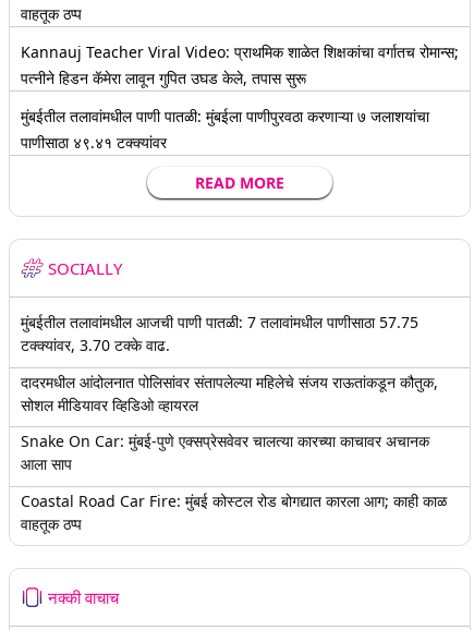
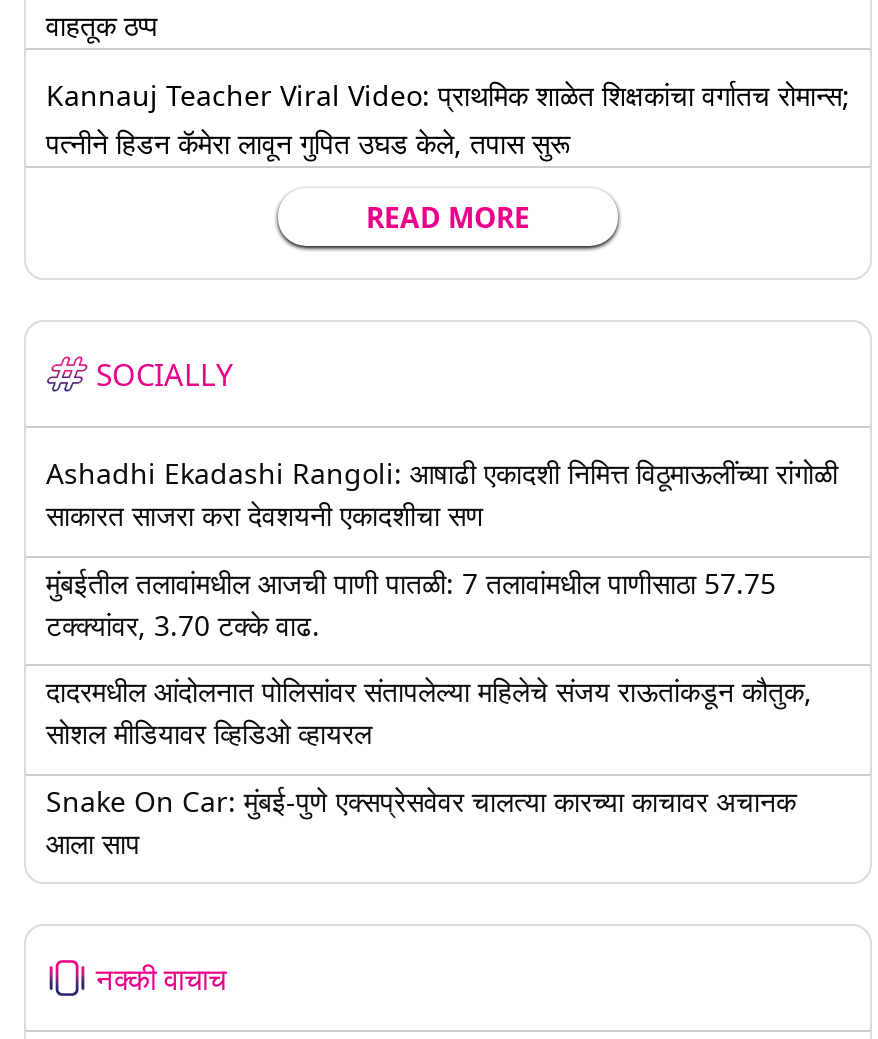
[21,106,429,153] मुंबईतील तलावांमधील पाणी पातळी: मुंबईला पाणीपुरवठा करणाऱ्या ७ जलाशयांचा | पाणीसाठा ४९.४१ टक्क्यांवर -> none
none -> [46,454,838,534] Ashadhi Ekadashi Rangoli: आषाढी एकादशी निमित्त विठूमाऊलींच्या रांगोळी | साकारत साजरा करा देवशयनी एकादशीचा सण
[21,490,447,534] Coastal Road Car Fire: मुंबई कोस्टल रोड बोगद्यात कारला आग; काही काळ | वाहतूक ठप्प -> none

